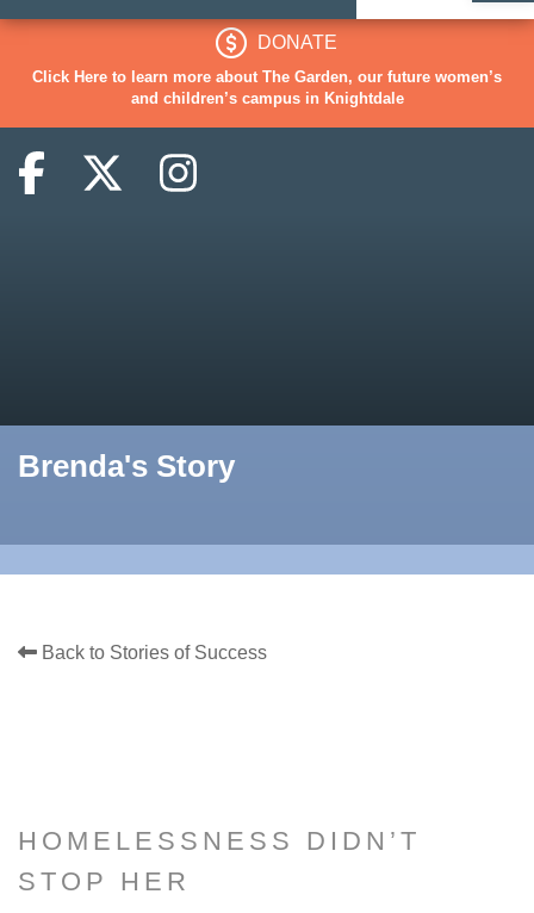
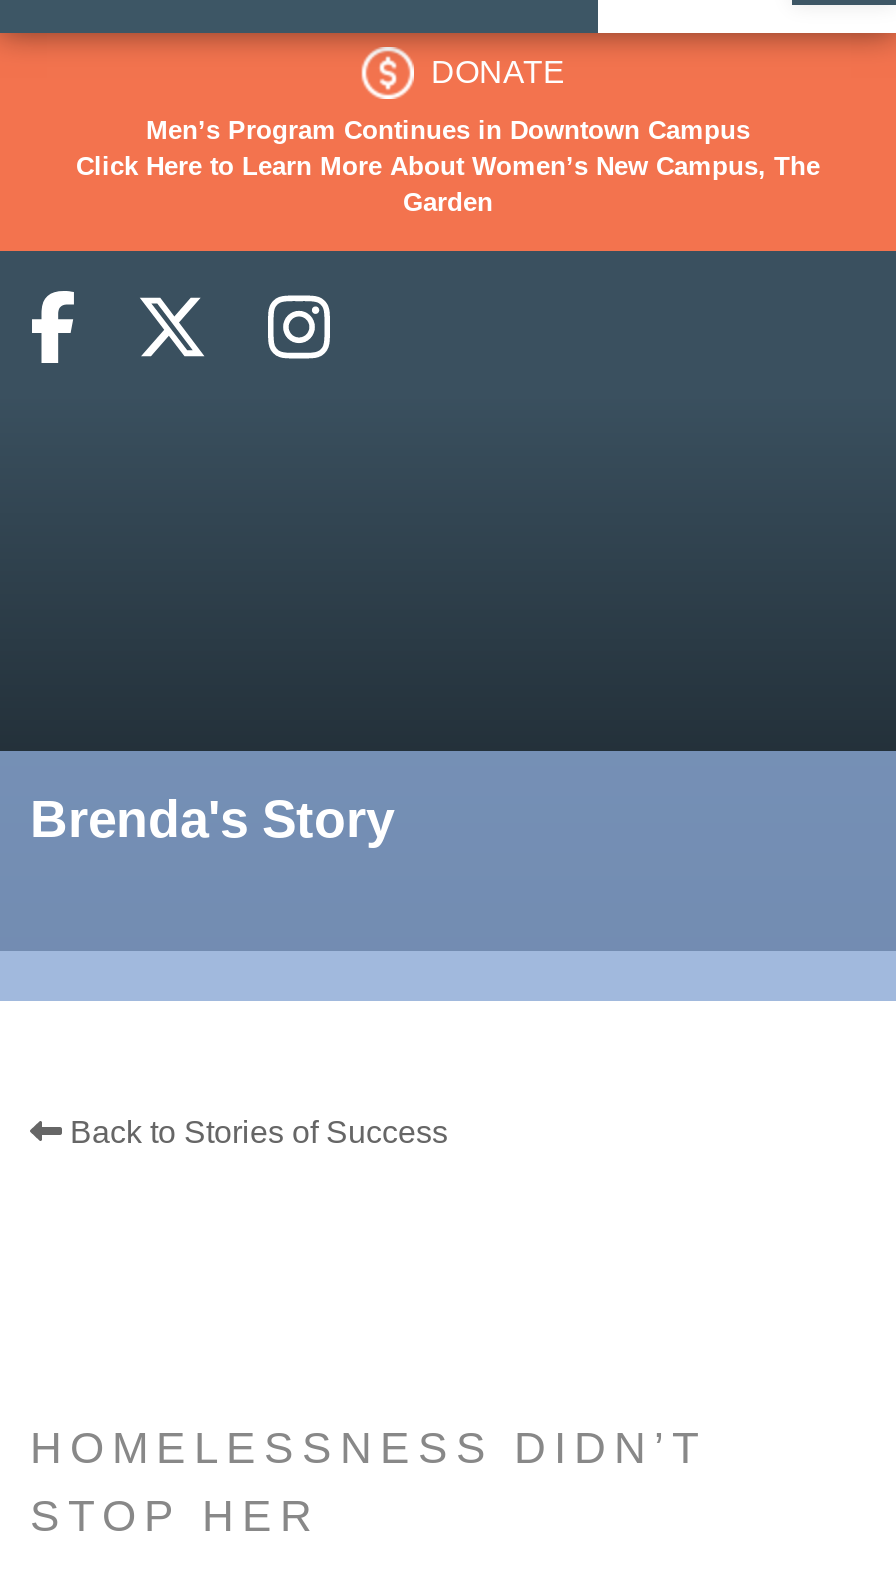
[32,68,502,107] Click Here to learn more about The Garden, our future women’s | and children’s campus in Knightdale -> [76,115,820,217] Men’s Program Continues in Downtown Campus | Click Here to Learn More About Women’s New Campus, The | Garden

